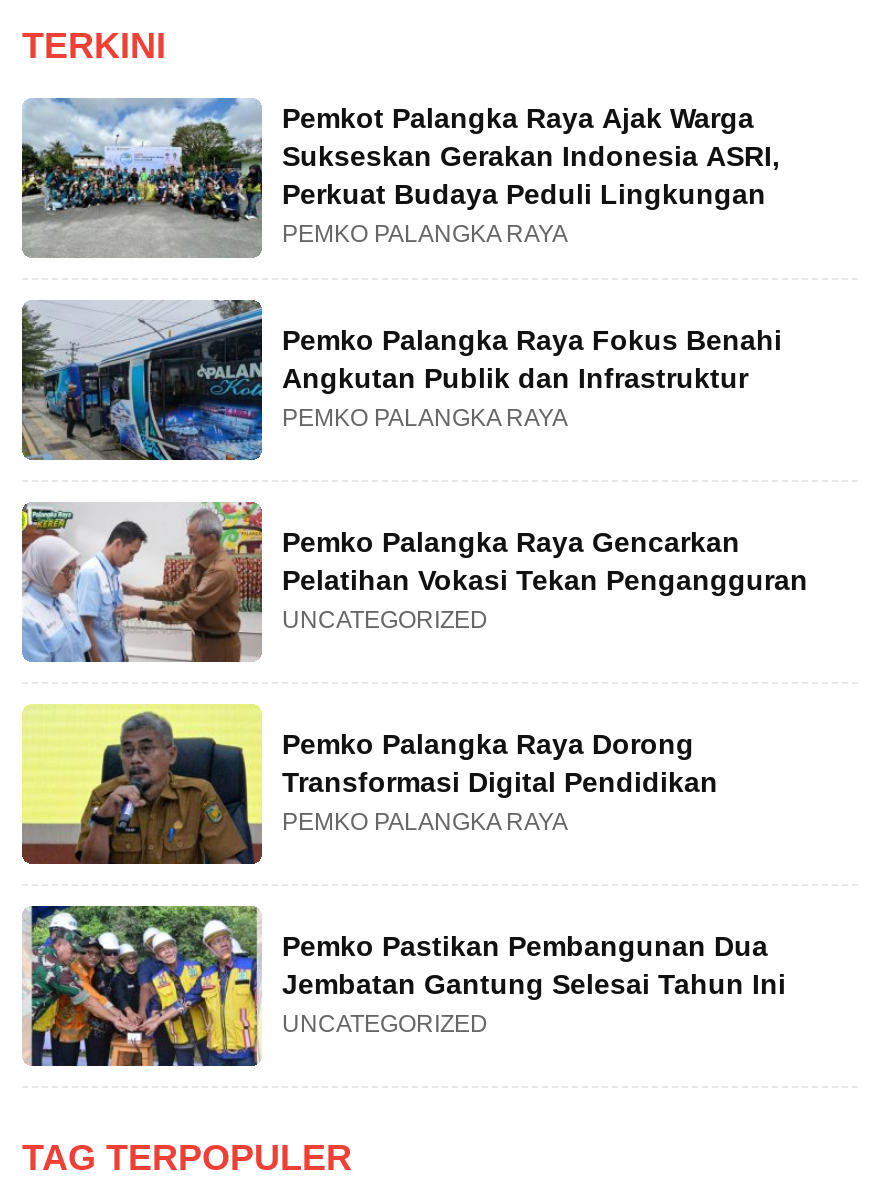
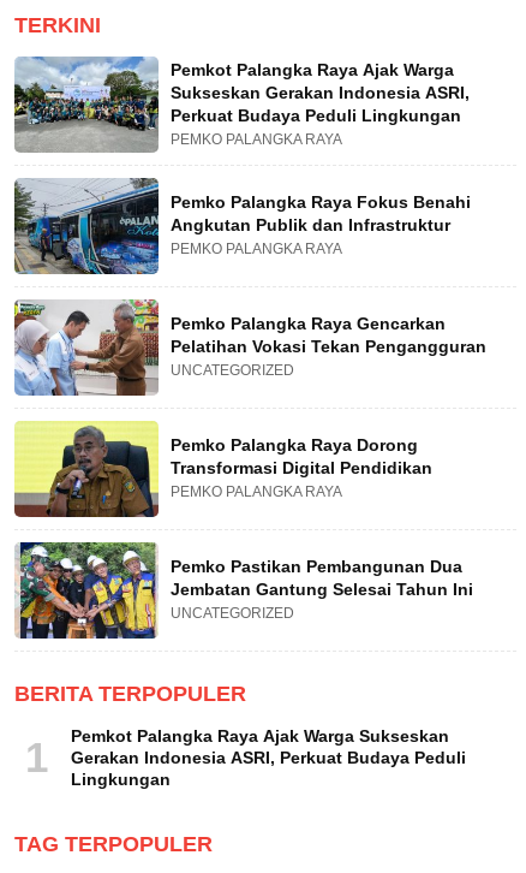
none -> [14,682,466,789] BERITA TERPOPULER | 1 | Pemkot Palangka Raya Ajak Warga Sukseskan | Gerakan Indonesia ASRI, Perkuat Budaya Peduli | Lingkungan

